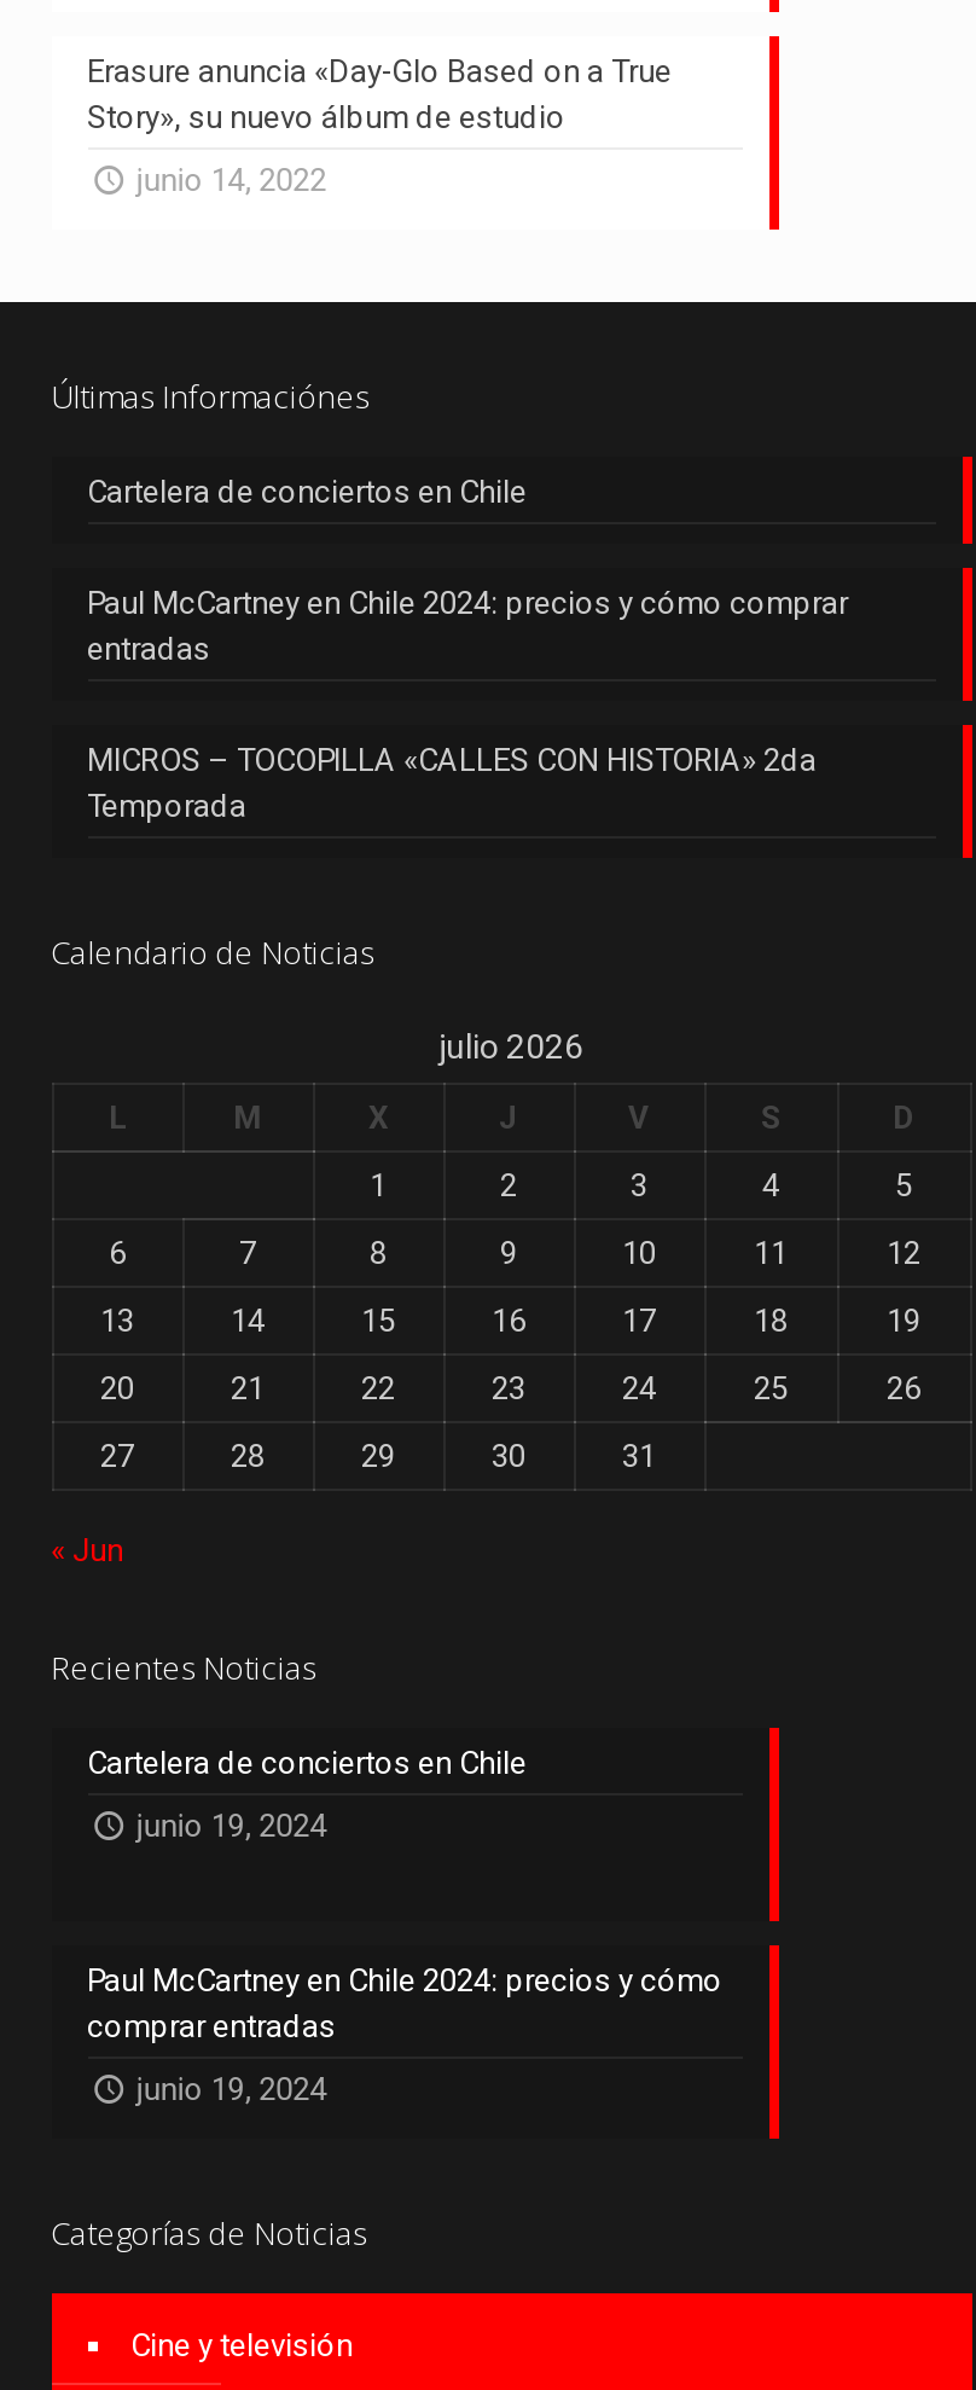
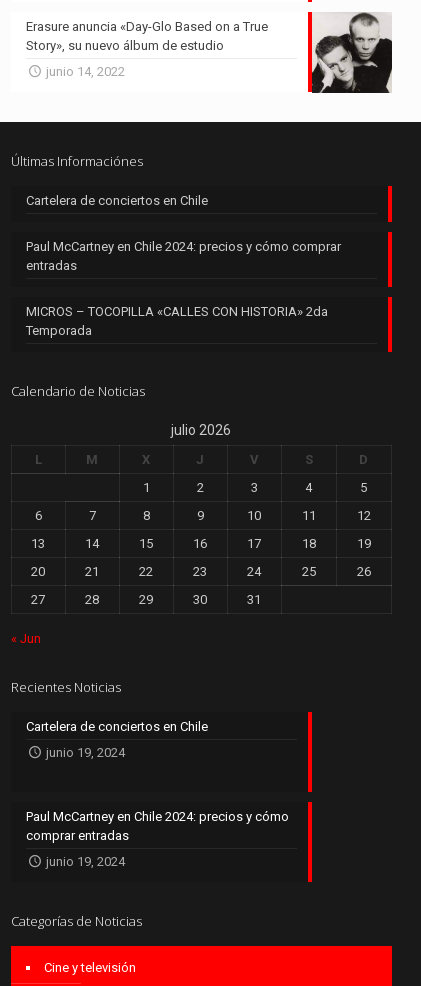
none -> [311,11,393,94] [image]

